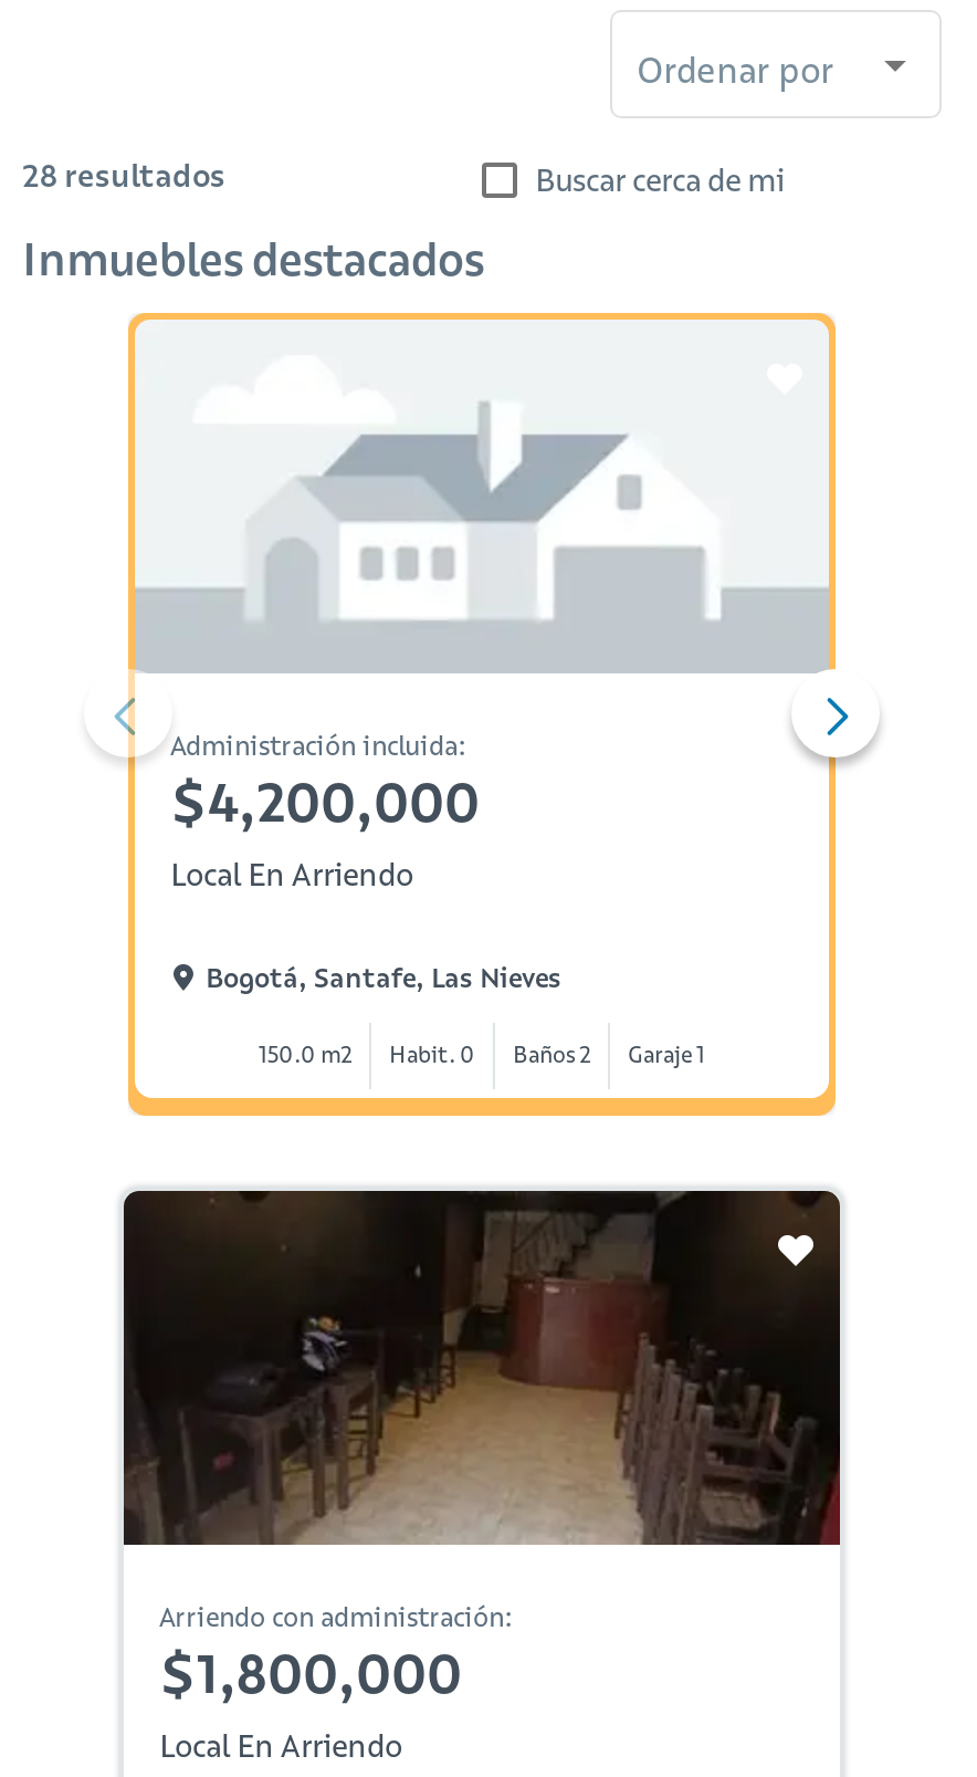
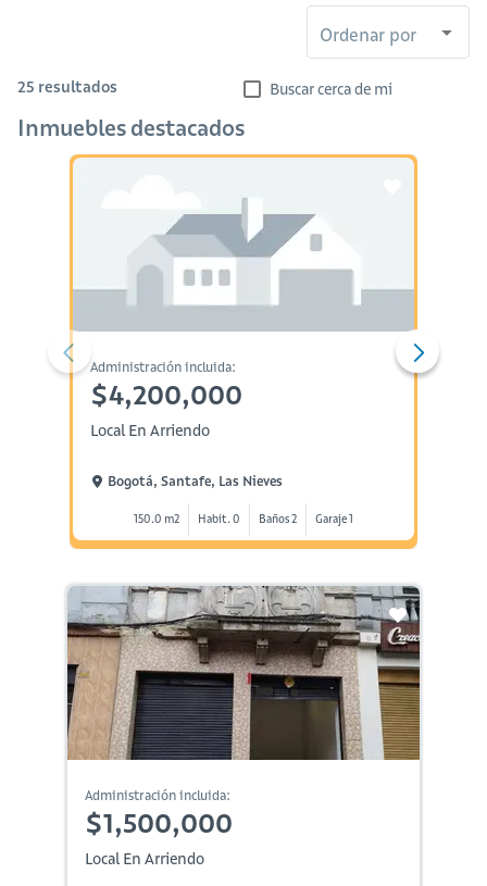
[22,157,225,197] 28 resultados -> [17,78,117,97] 25 resultados
[122,1189,842,1706] [image] | Arriendo con administración: | $1,800,000 -> [66,586,421,839] [image] | Administración incluida: | $1,500,000

